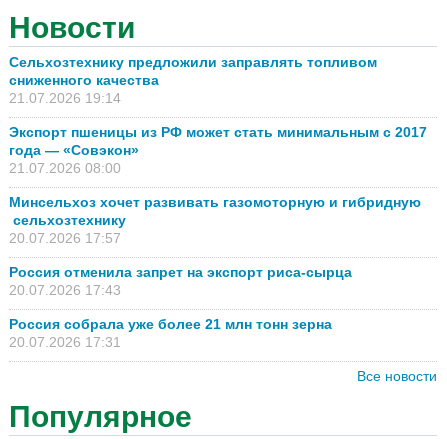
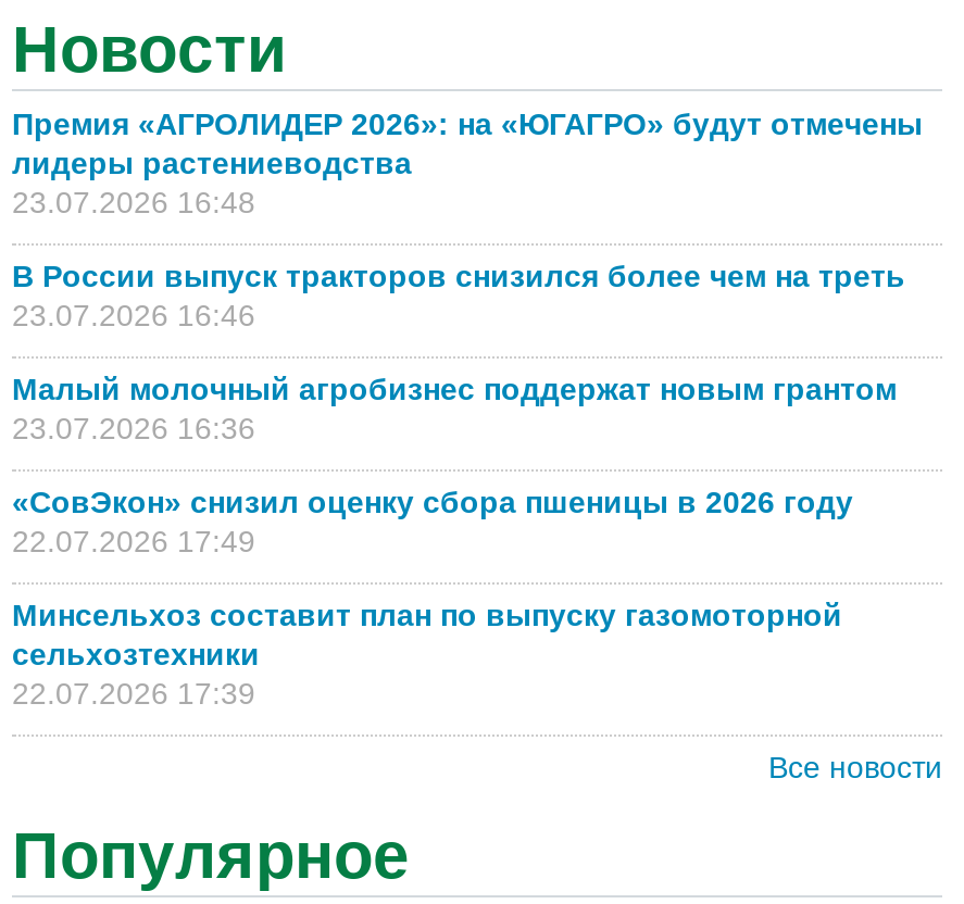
[9,54,377,106] Сельхозтехнику предложили заправлять топливом | сниженного качества | 21.07.2026 19:14 -> [12,107,923,220] Премия «АГРОЛИДЕР 2026»: на «ЮГАГРО» будут отмечены | лидеры растениеводства | 23.07.2026 16:48
[9,124,427,176] Экспорт пшеницы из РФ может стать минимальным с 2017 | года — «Совэкон» | 21.07.2026 08:00 -> [12,259,914,333] В России выпуск тракторов снизился более чем на треть | 23.07.2026 16:46
[9,194,421,246] Минсельхоз хочет развивать газомоторную и гибридную | сельхозтехнику | 20.07.2026 17:57 -> [12,372,905,446] Малый молочный агробизнес поддержат новым грантом | 23.07.2026 16:36
[9,264,356,298] Россия отменила запрет на экспорт риса-сырца | 20.07.2026 17:43 -> [12,485,853,559] «СовЭкон» снизил оценку сбора пшеницы в 2026 году | 22.07.2026 17:49
[9,316,332,350] Россия собрала уже более 21 млн тонн зерна | 20.07.2026 17:31 -> [12,598,842,711] Минсельхоз составит план по выпуску газомоторной | сельхозтехники | 22.07.2026 17:39

